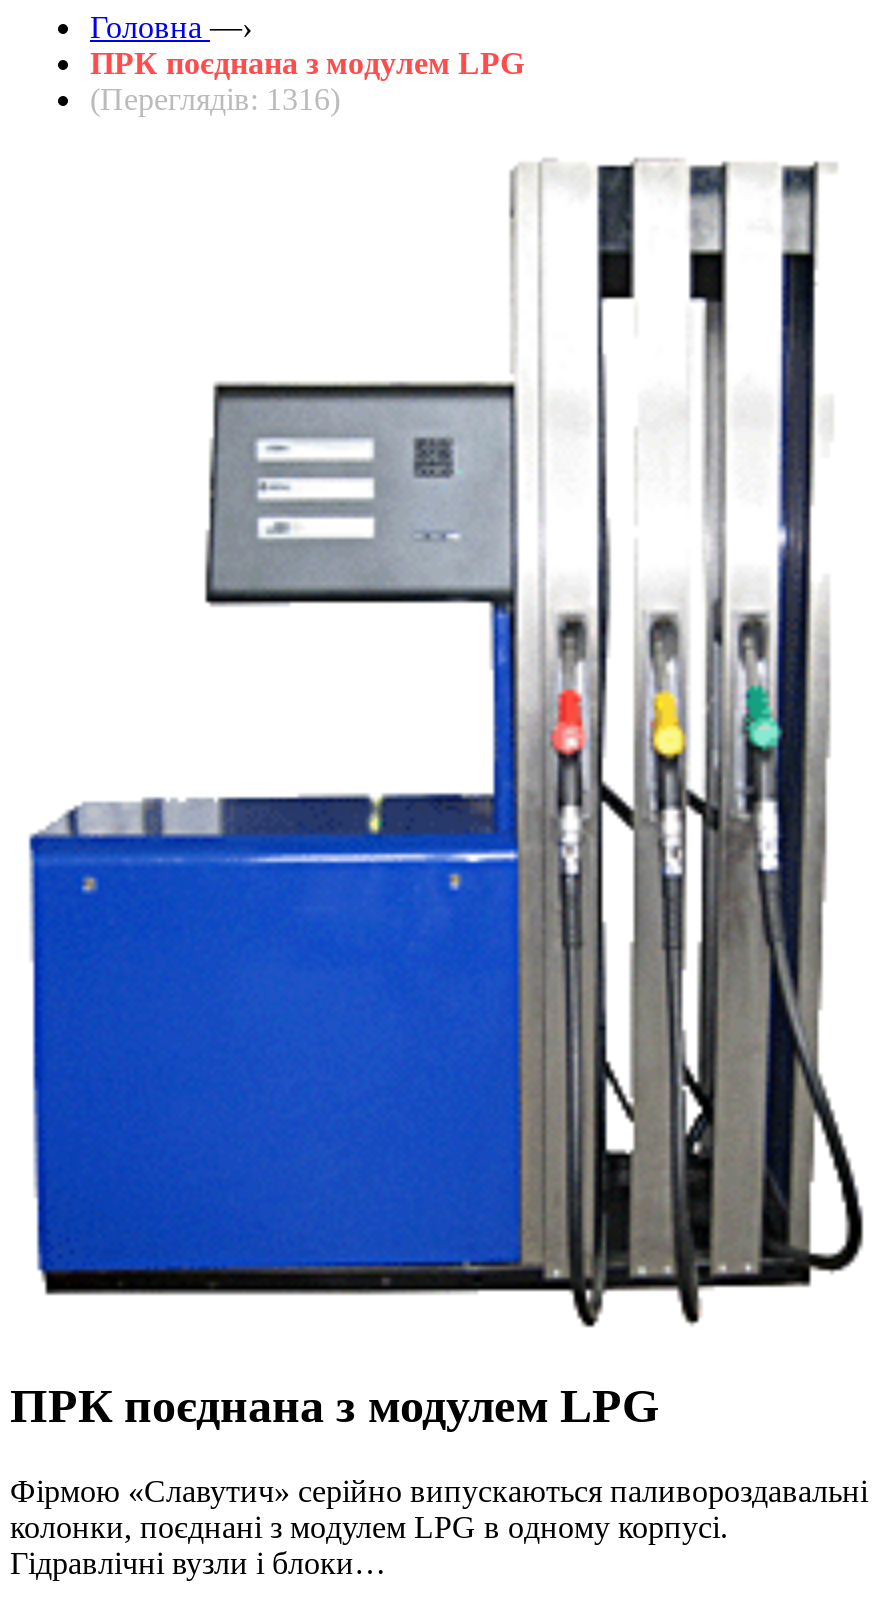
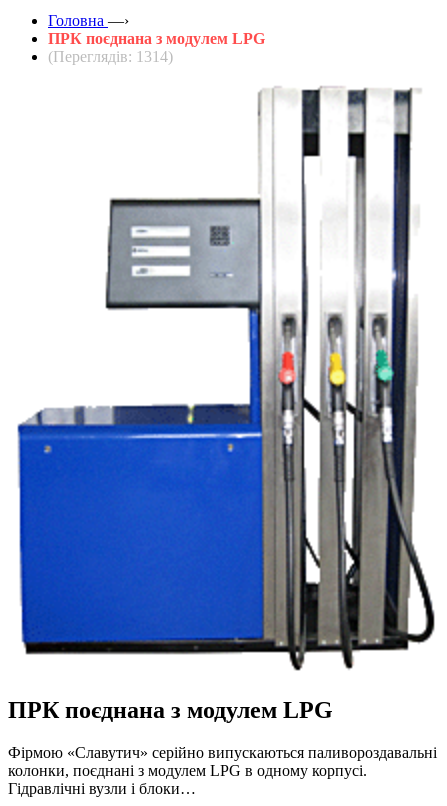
[90,81,340,115] (Переглядів: 1316) -> [48,47,173,64] (Переглядів: 1314)

